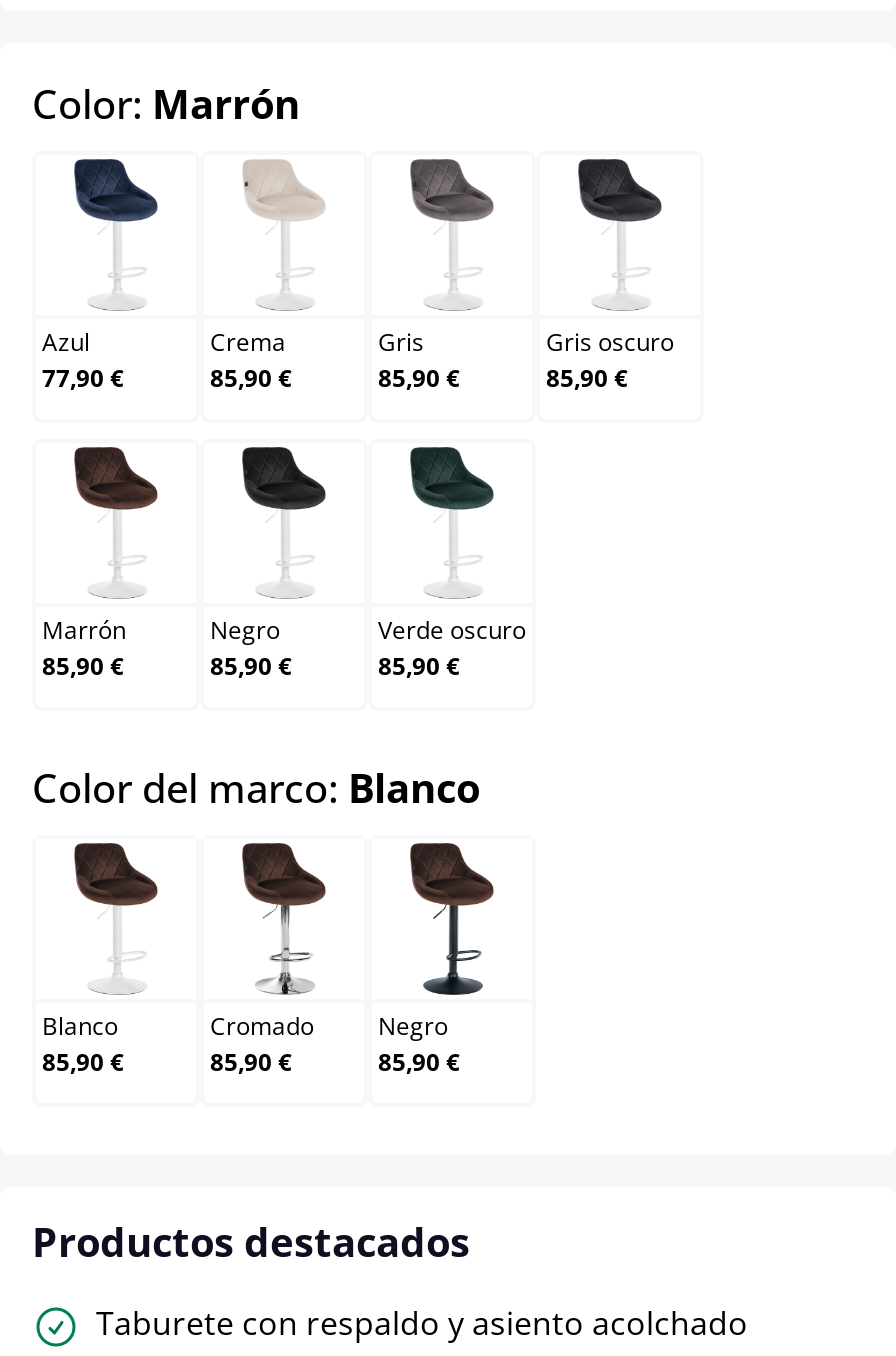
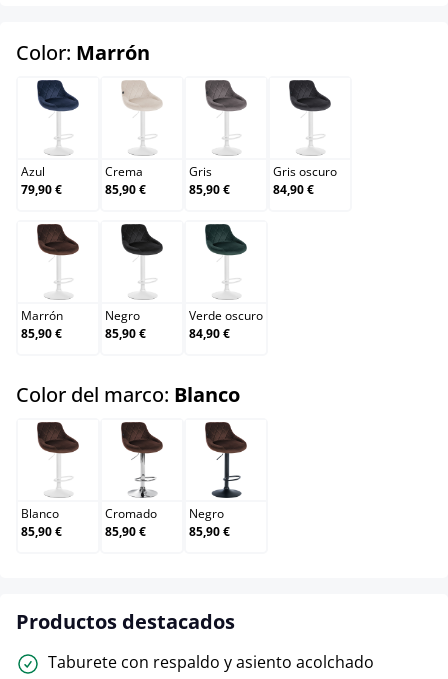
[42,361,124,395] 77,90 € -> [21,181,62,198] 79,90 €
[546,361,628,395] 85,90 € -> [273,181,314,198] 84,90 €
[378,649,460,683] 85,90 € -> [189,325,230,342] 84,90 €

